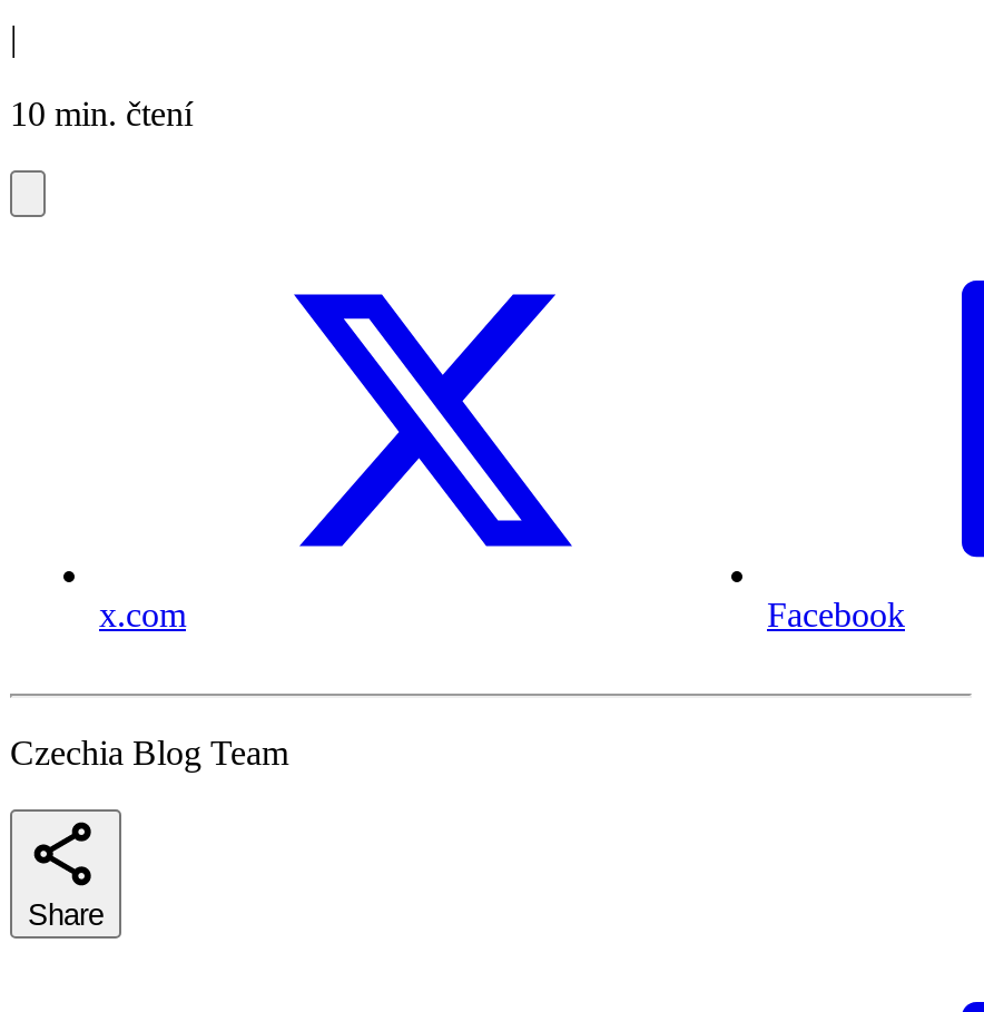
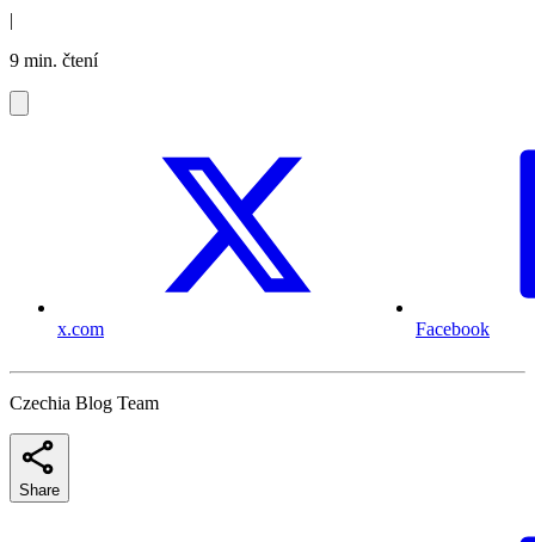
[10,96,193,133] 10 min. čtení -> [10,51,98,71] 9 min. čtení

